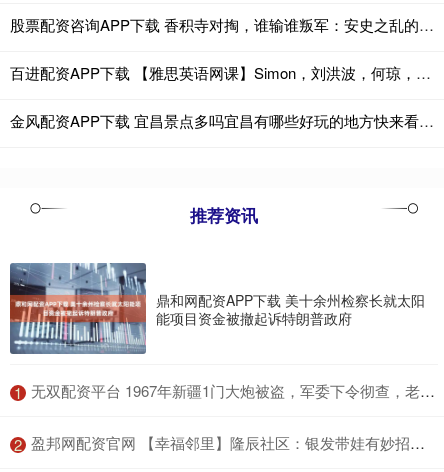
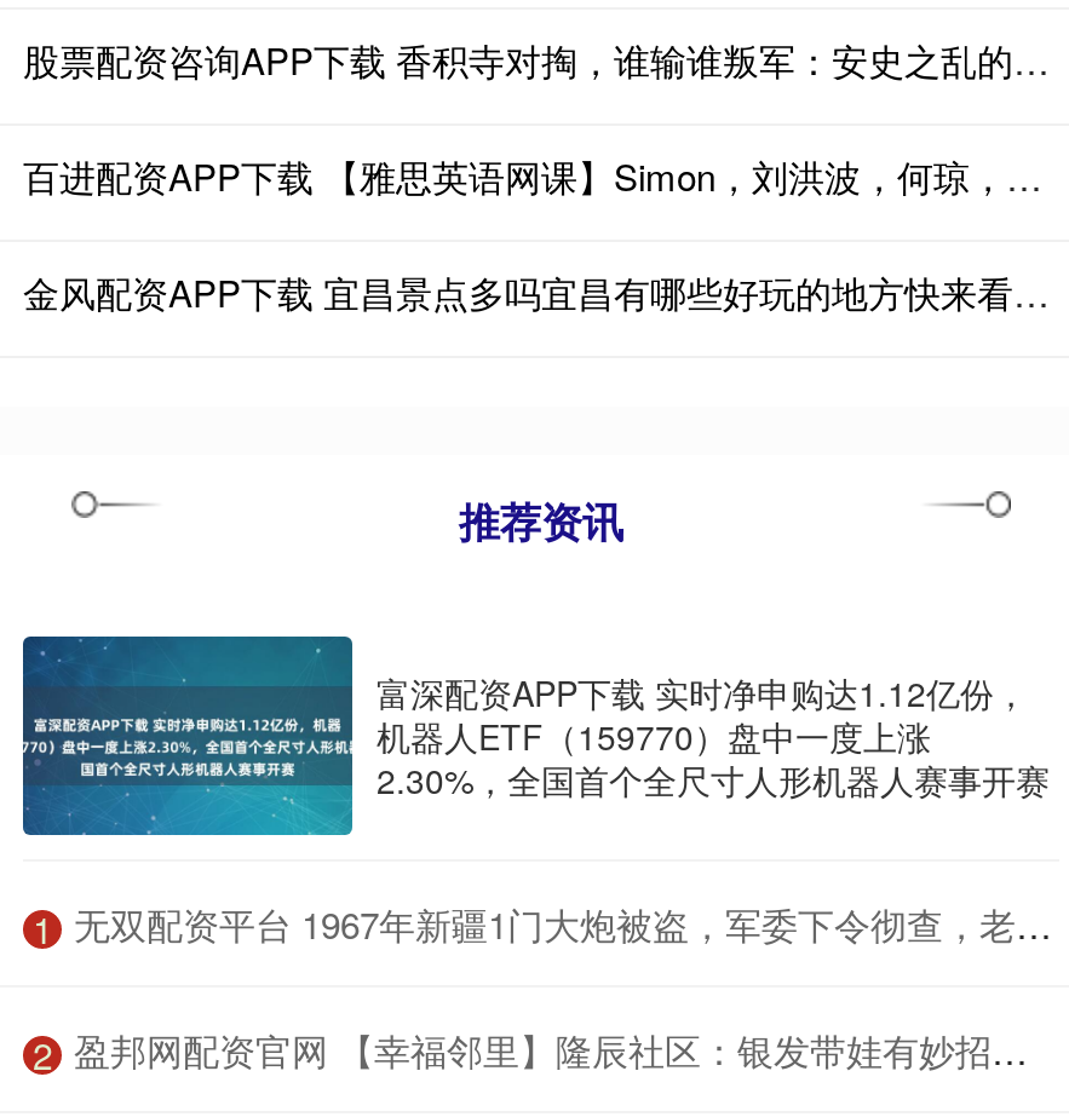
[9,262,425,355] [image] | 鼎和网配资APP下载 美十余州检察长就太阳 | 能项目资金被撤起诉特朗普政府 -> [21,634,1050,837] [image] | 富深配资APP下载 实时净申购达1.12亿份， | 机器人ETF（159770）盘中一度上涨 | 2.30%，全国首个全尺寸人形机器人赛事开赛

